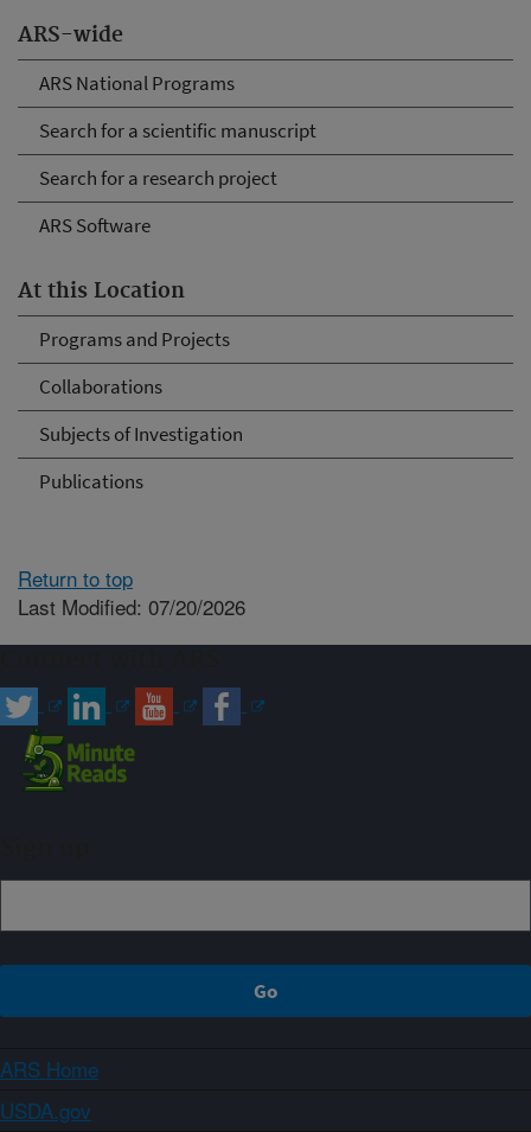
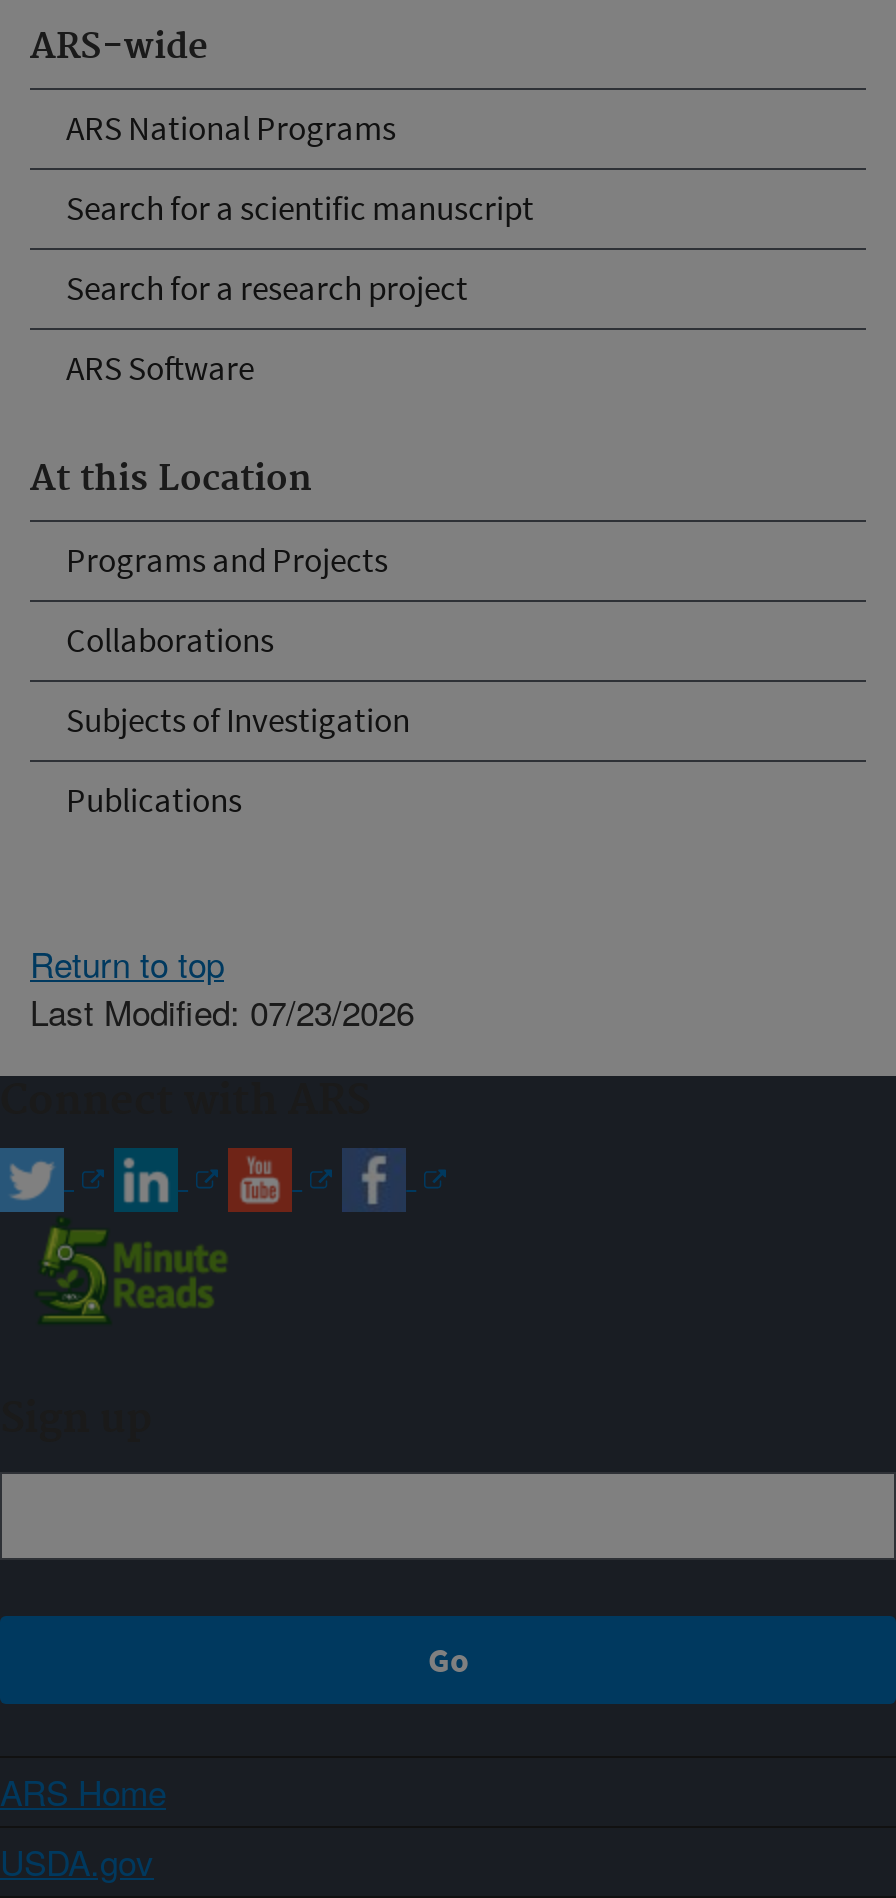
[18,591,245,621] Last Modified: 07/20/2026 -> [30,985,414,1035] Last Modified: 07/23/2026

